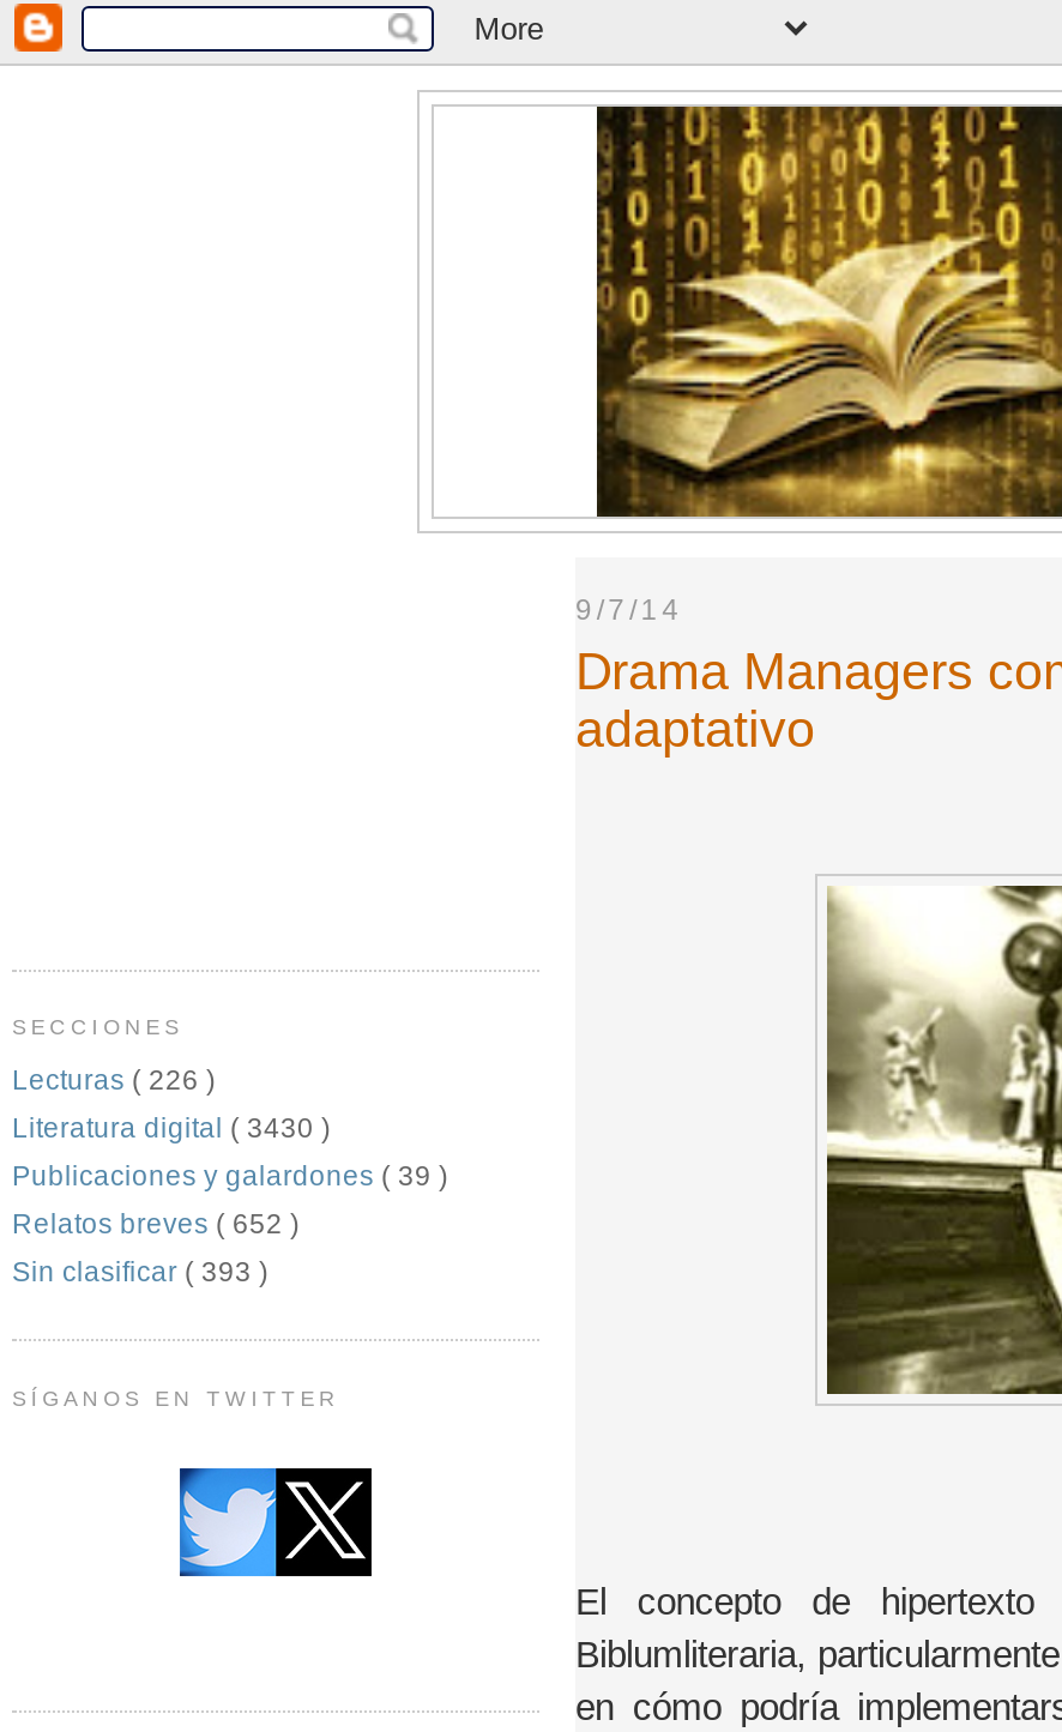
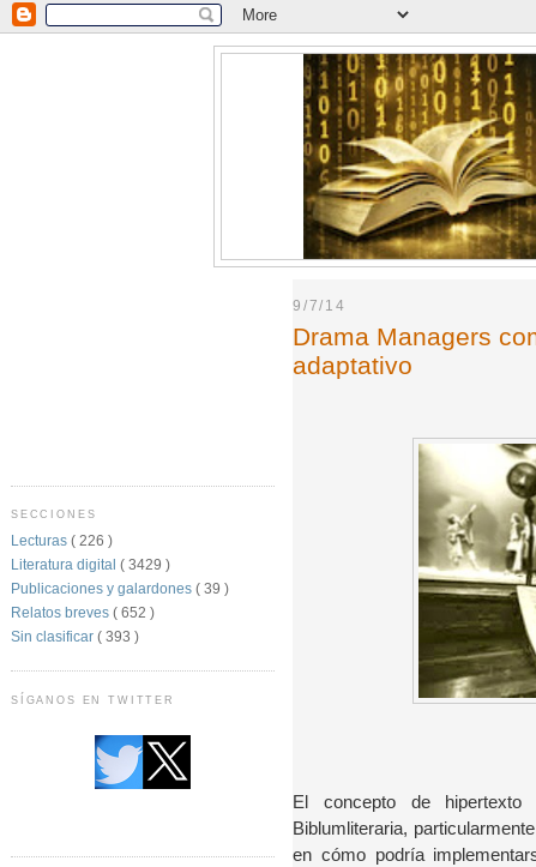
[12,1111,331,1142] Literatura digital ( 3430 ) -> [11,556,170,572] Literatura digital ( 3429 )

